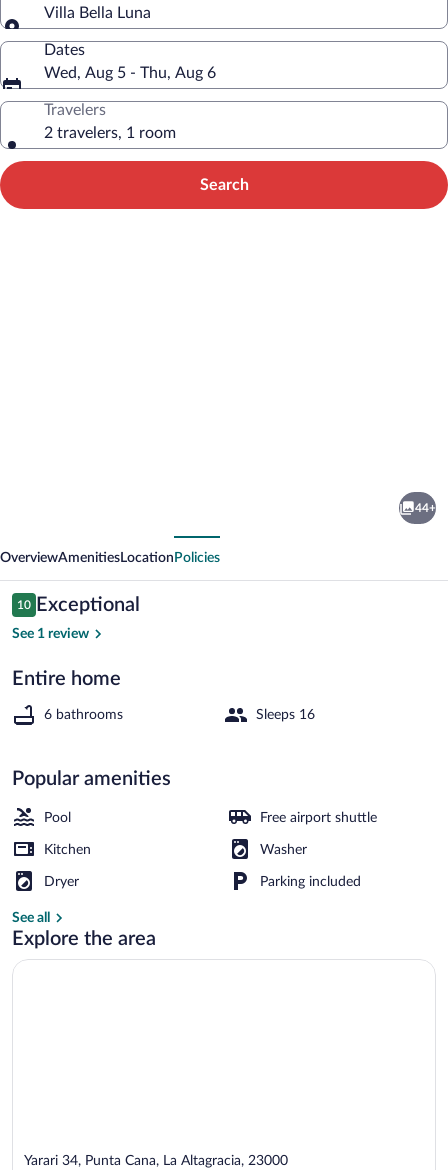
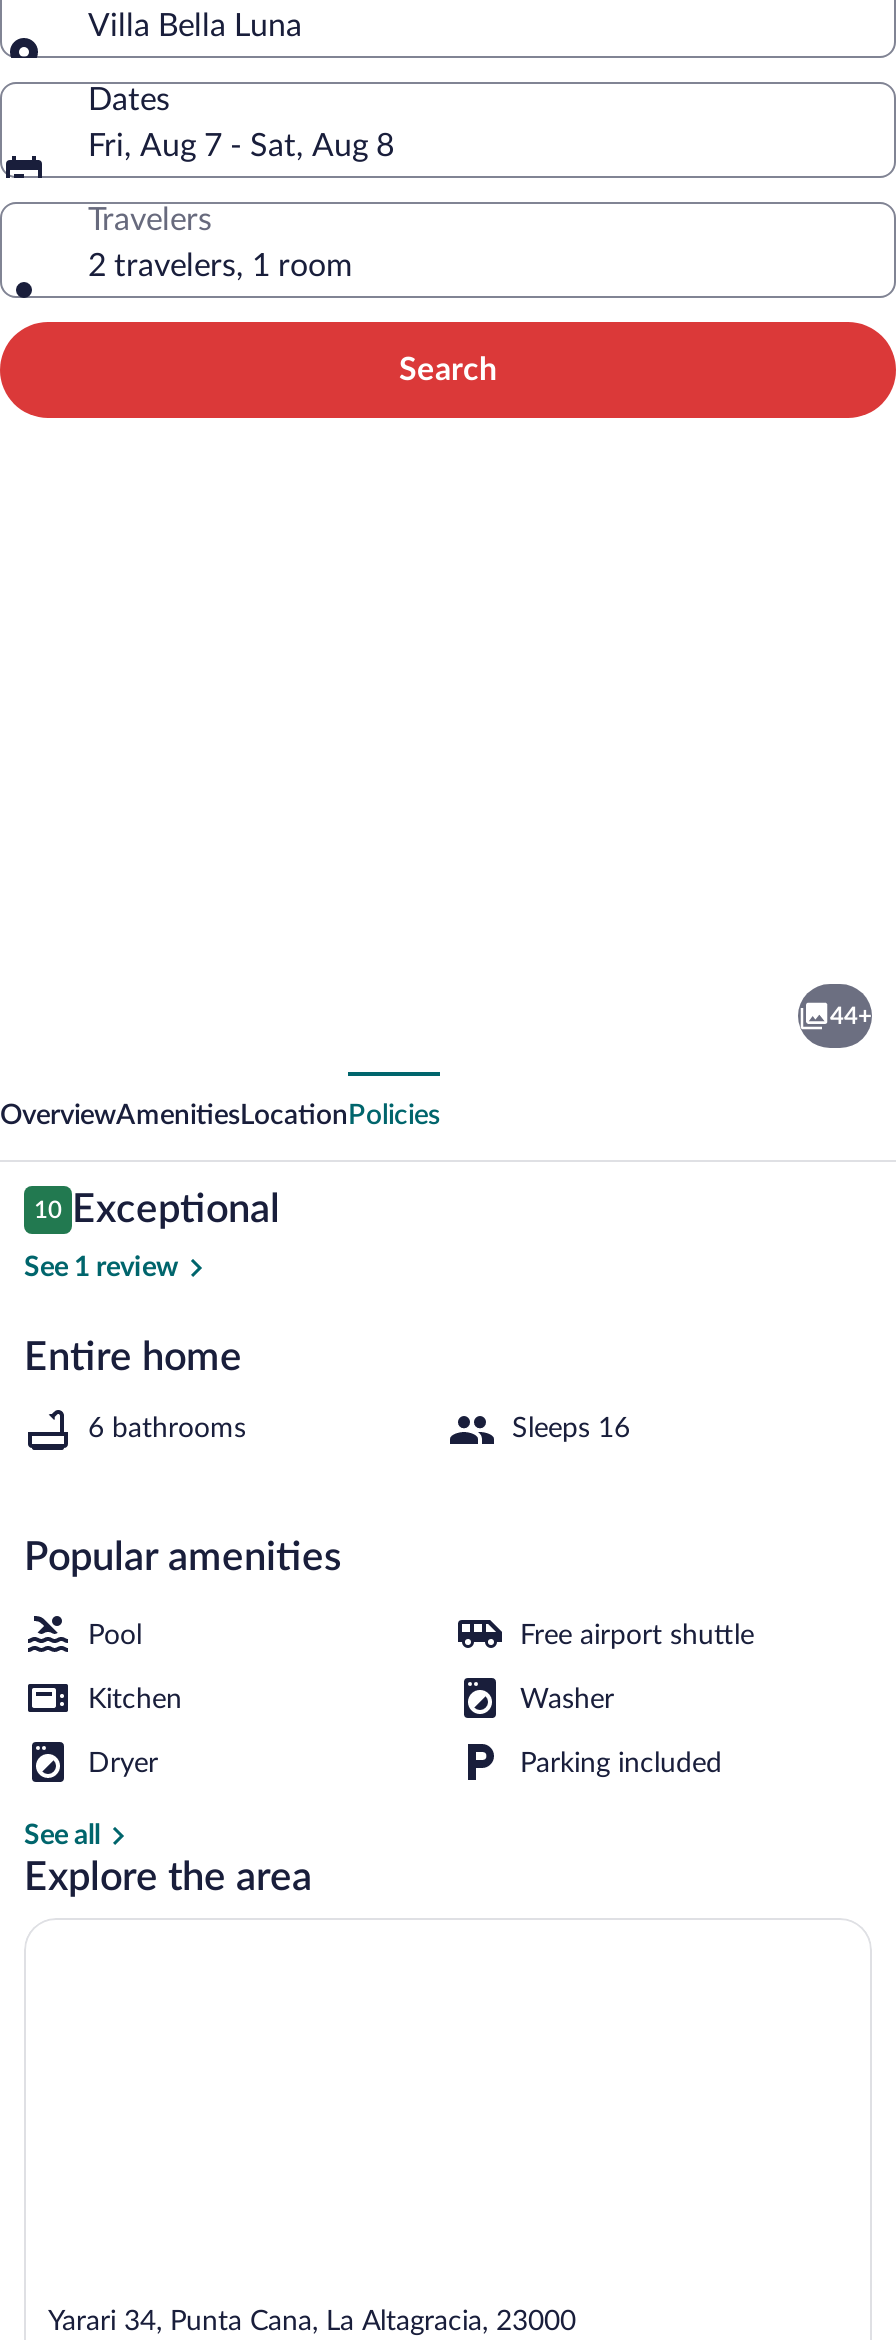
[44,65,216,81] Wed, Aug 5 - Thu, Aug 6 -> [88,130,394,162] Fri, Aug 7 - Sat, Aug 8

